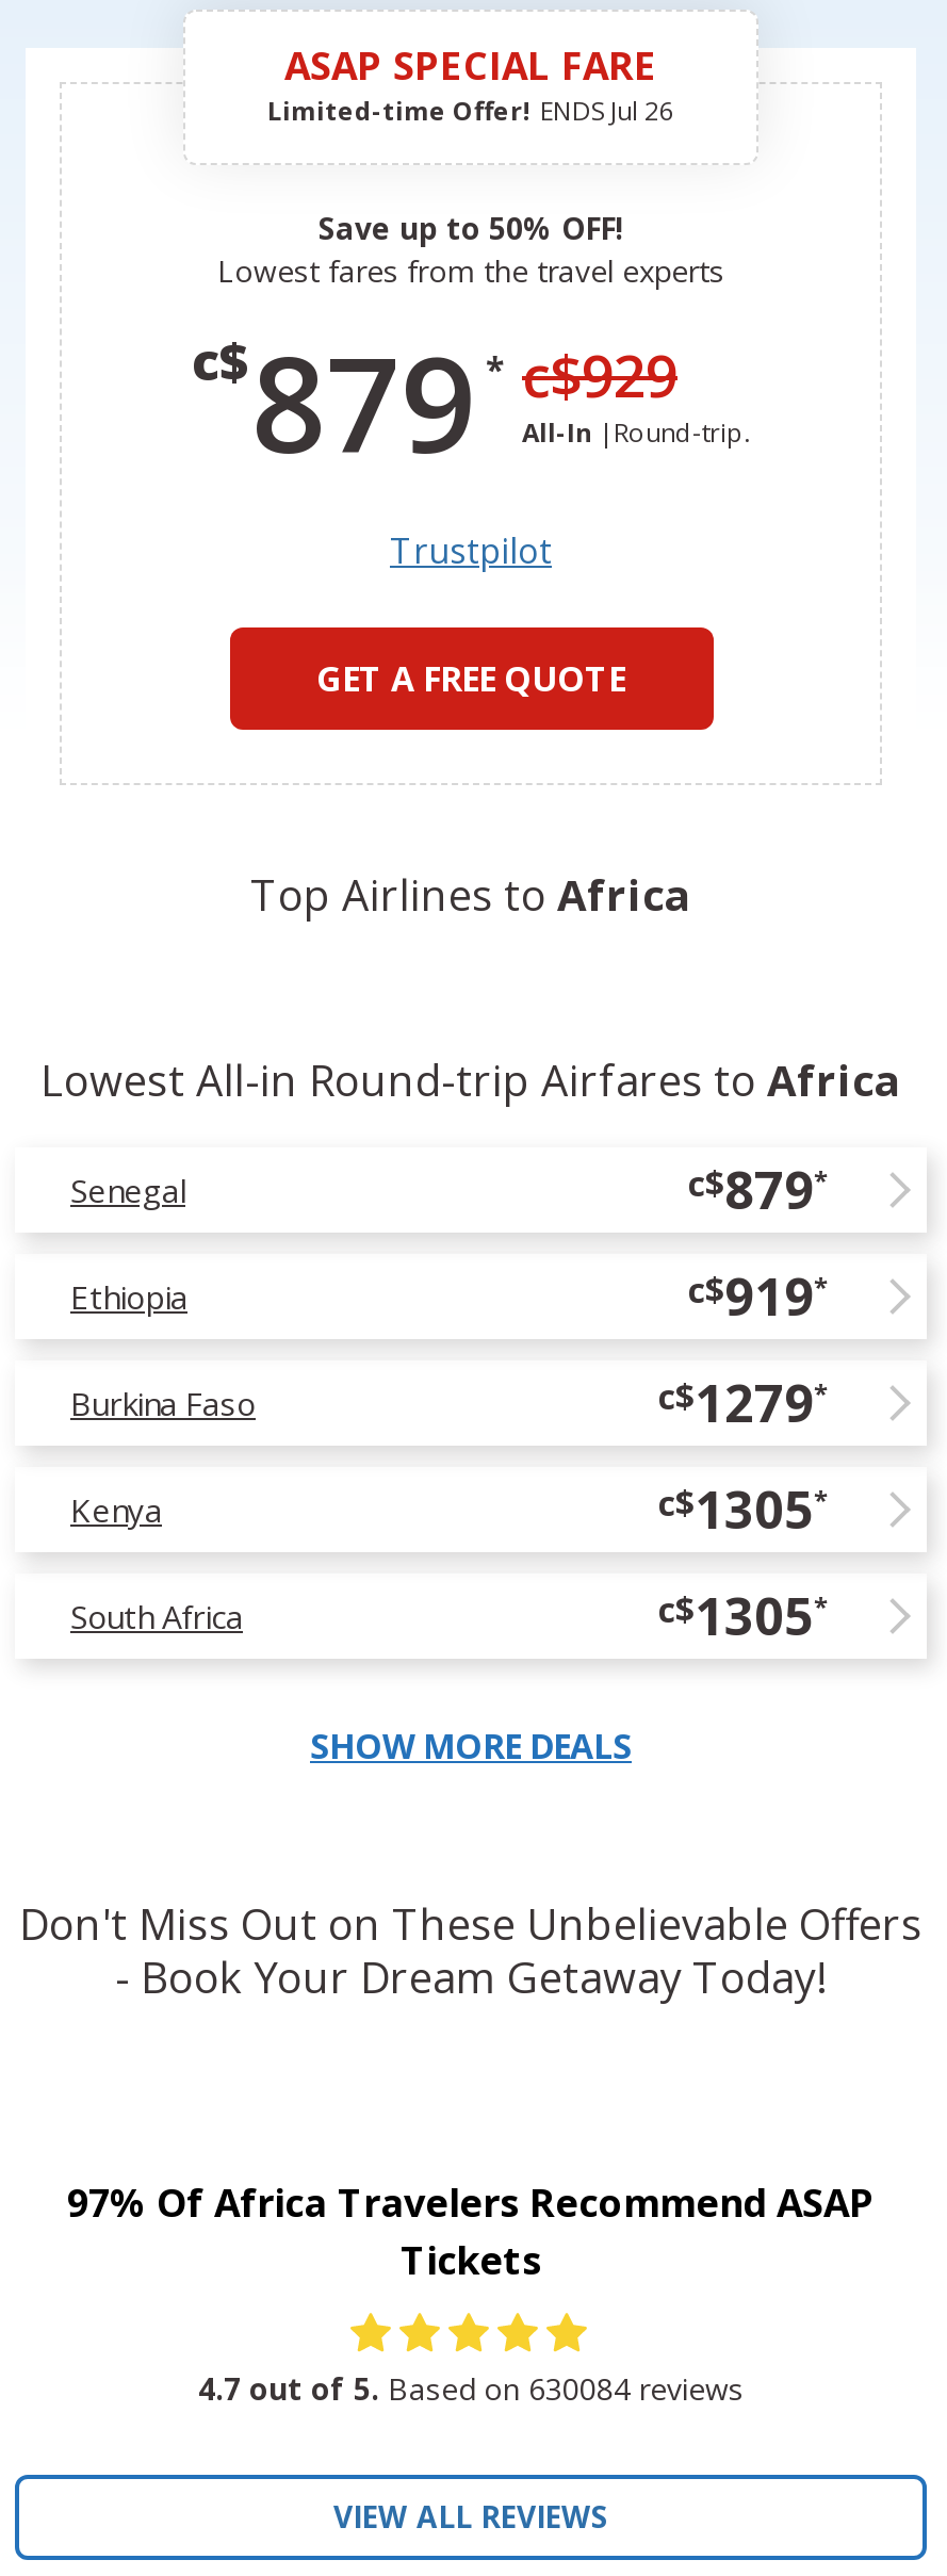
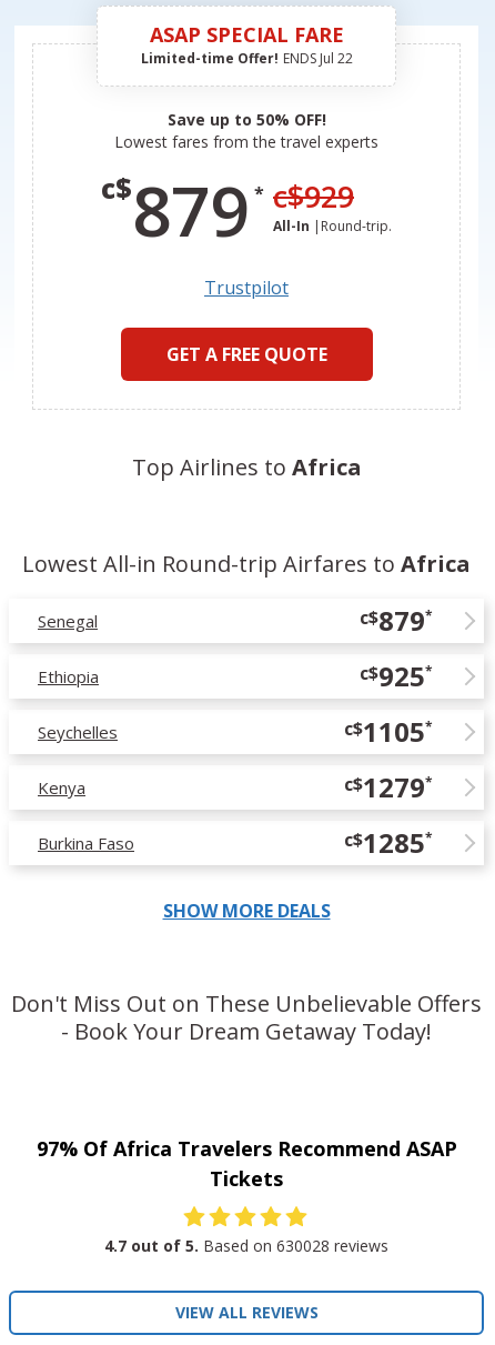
[267,93,674,129] Limited-time Offer! ENDS Jul 26 -> [140,49,352,68] Limited-time Offer! ENDS Jul 22
[688,1260,829,1331] c$919* -> [360,658,433,694] c$925*
[70,1367,829,1437] Burkina Faso | c$1279* -> [38,713,433,750] Seychelles | c$1105*
[658,1473,829,1544] c$1305* -> [344,769,433,805] c$1279*
[70,1580,829,1650] South Africa | c$1305* -> [38,824,433,861] Burkina Faso | c$1285*
[198,2368,744,2409] 4.7 out of 5. Based on 630084 reviews -> [104,1235,388,1256] 4.7 out of 5. Based on 630028 reviews

